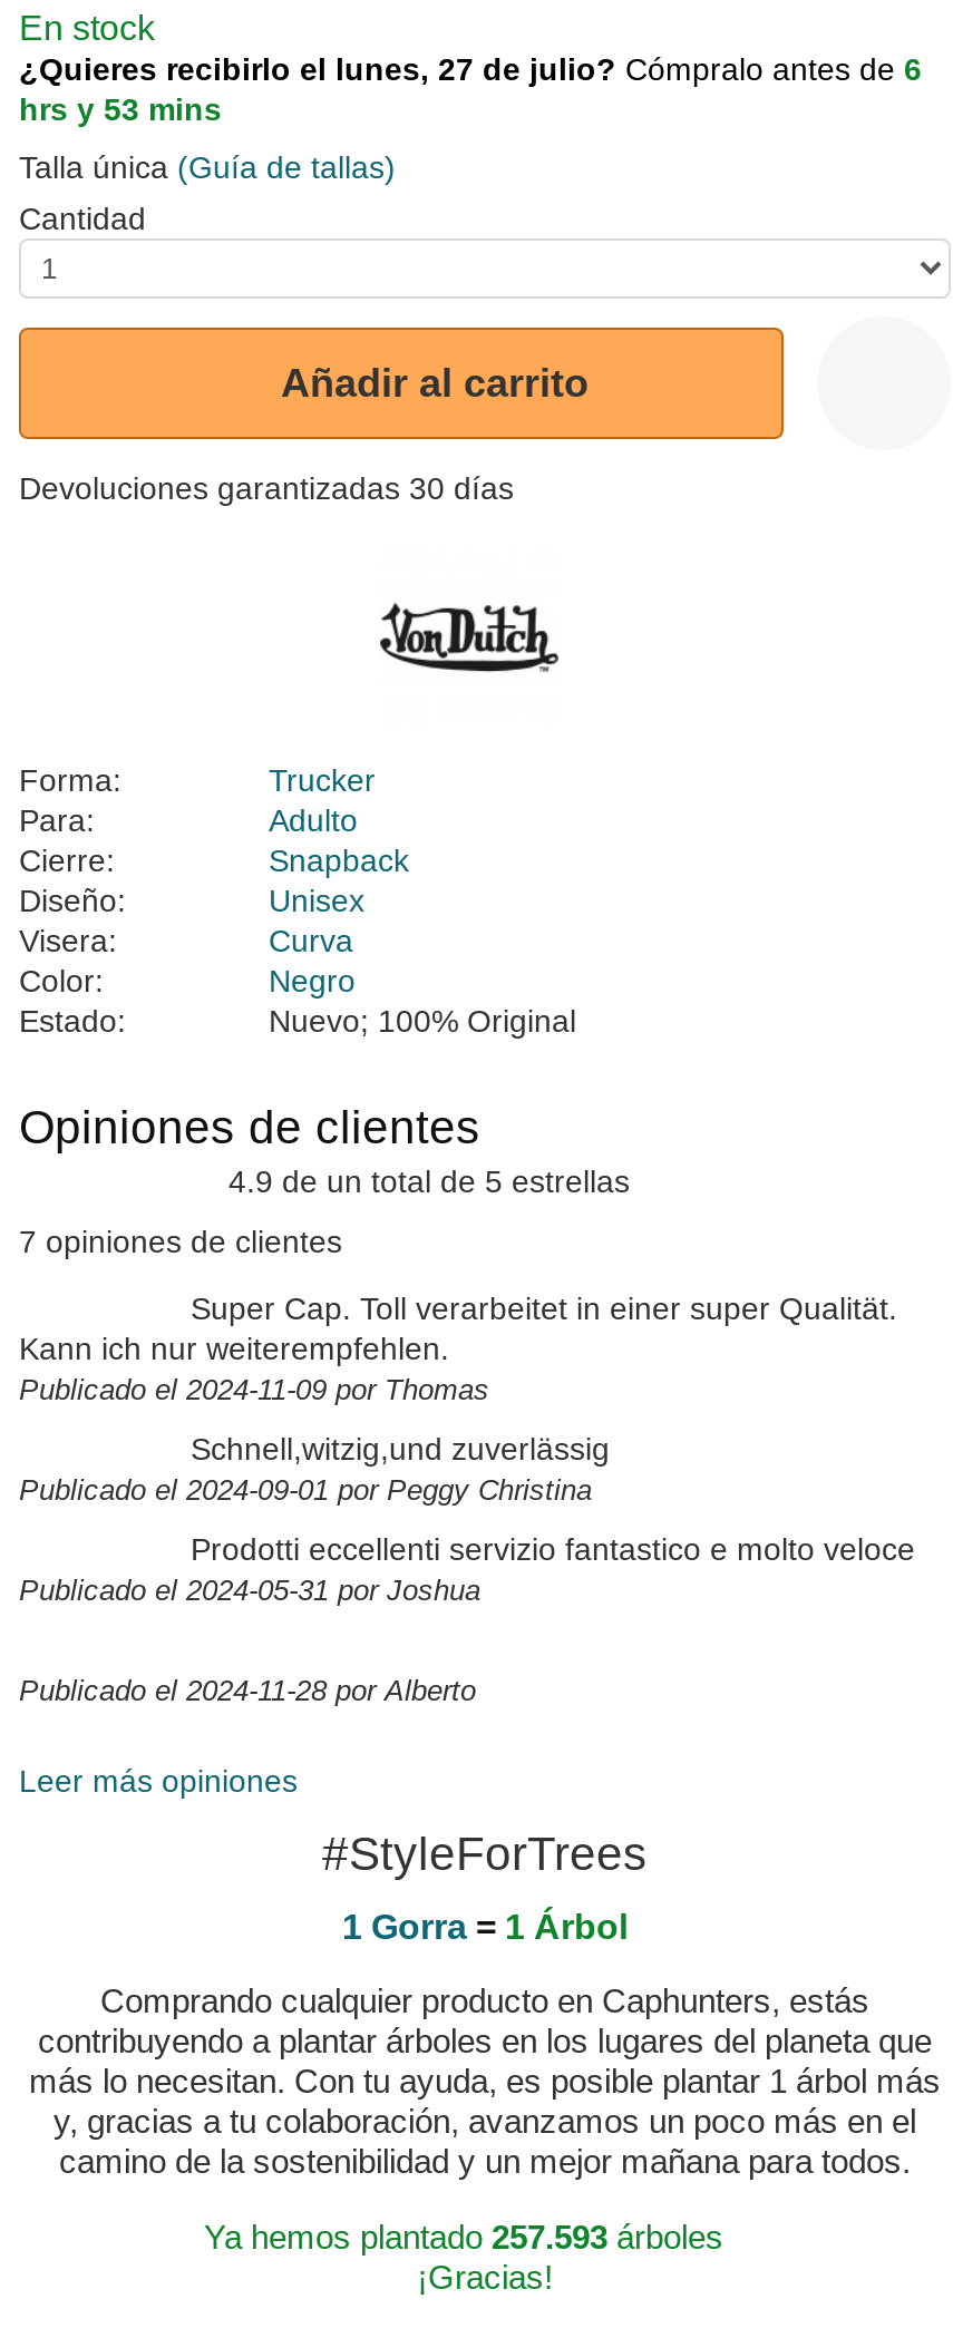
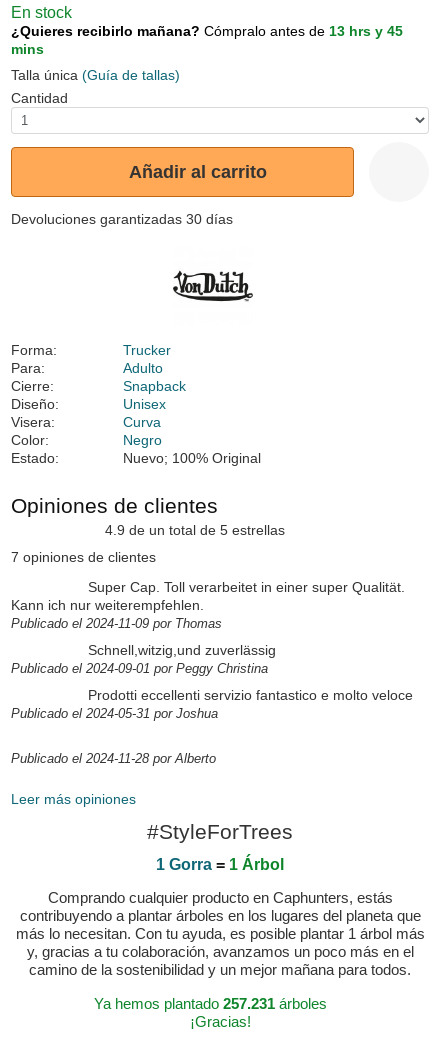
[19,52,922,128] ¿Quieres recibirlo el lunes, 27 de julio? Cómpralo antes de 6 | hrs y 53 mins -> [11,23,403,57] ¿Quieres recibirlo mañana? Cómpralo antes de 13 hrs y 45 | mins
[204,2219,732,2256] Ya hemos plantado 257.593 árboles -> [94,995,331,1012] Ya hemos plantado 257.231 árboles

